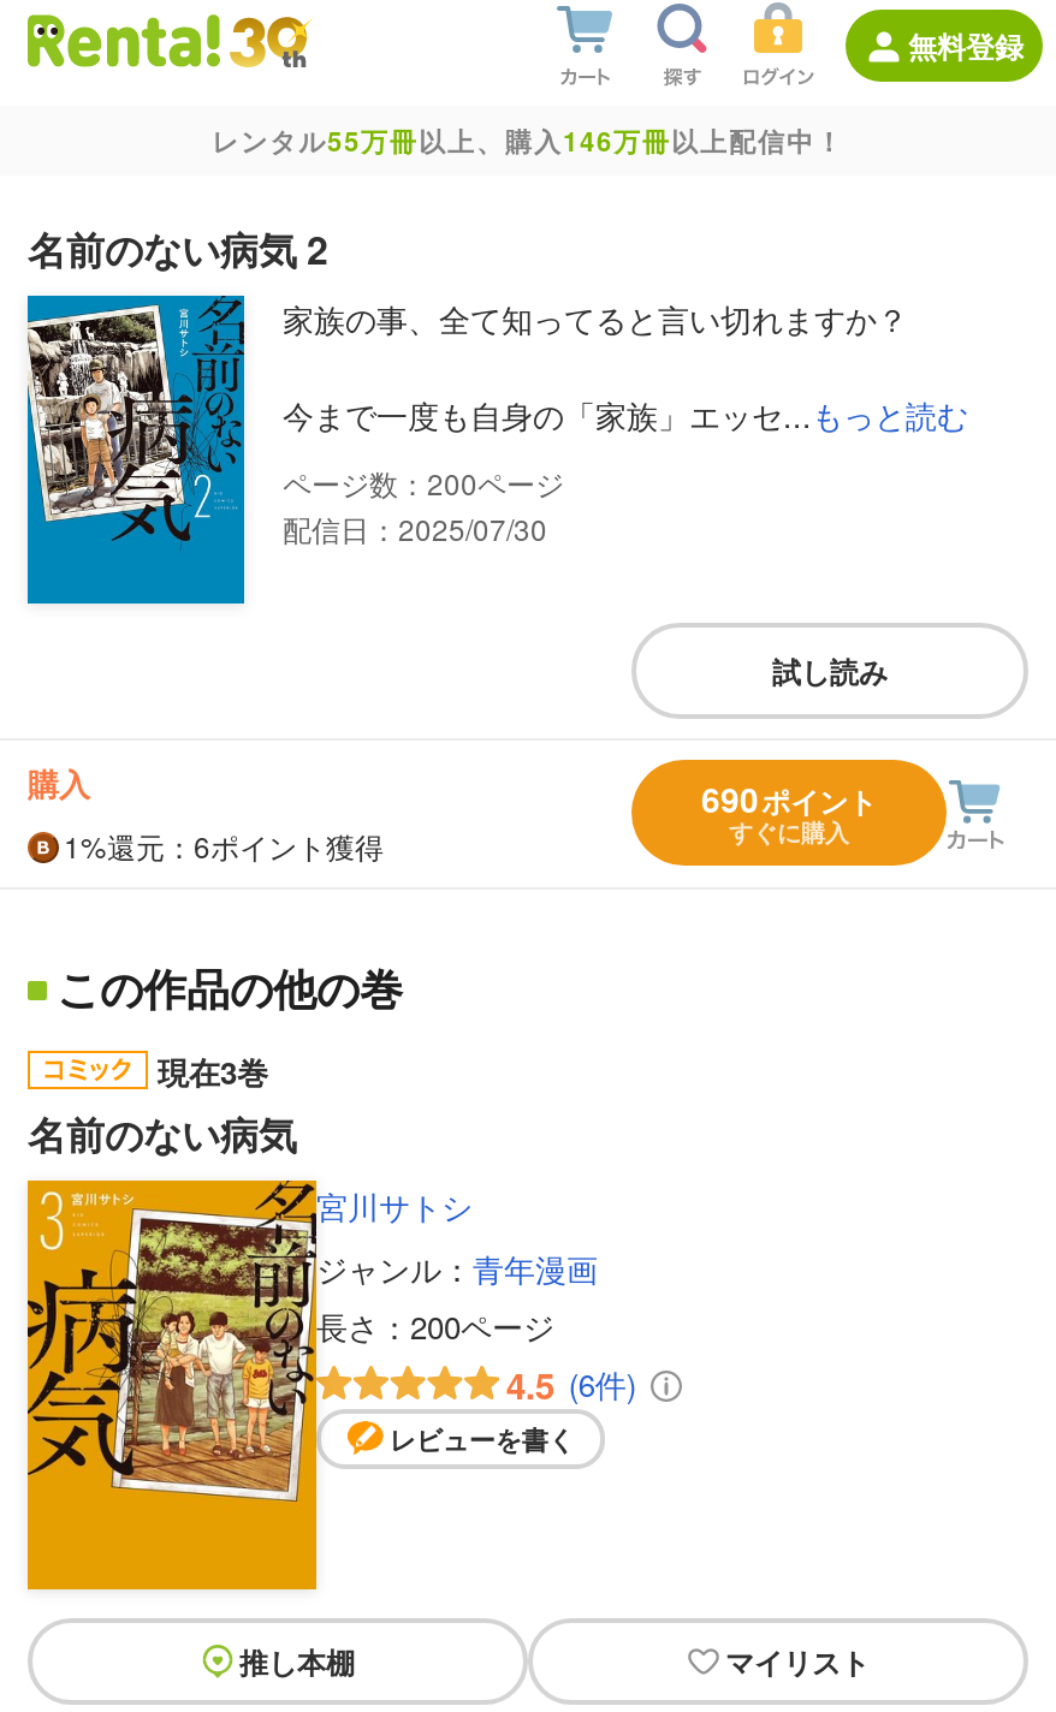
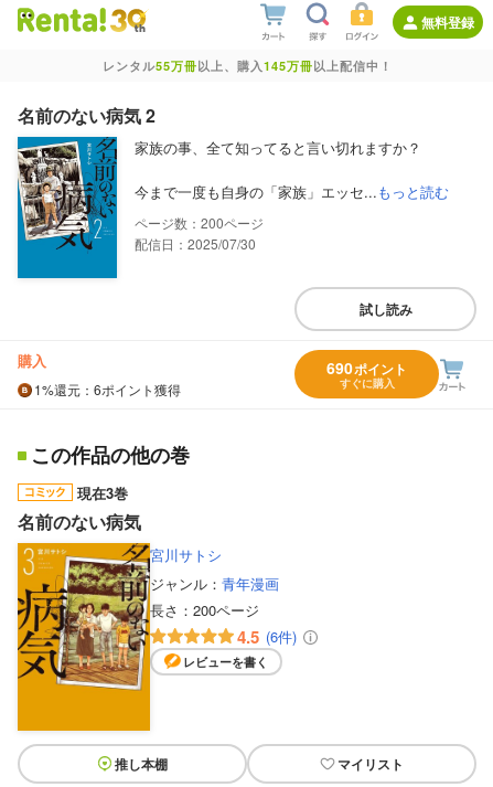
[212,123,844,159] レンタル55万冊以上、購入146万冊以上配信中！ -> [102,57,392,74] レンタル55万冊以上、購入145万冊以上配信中！

